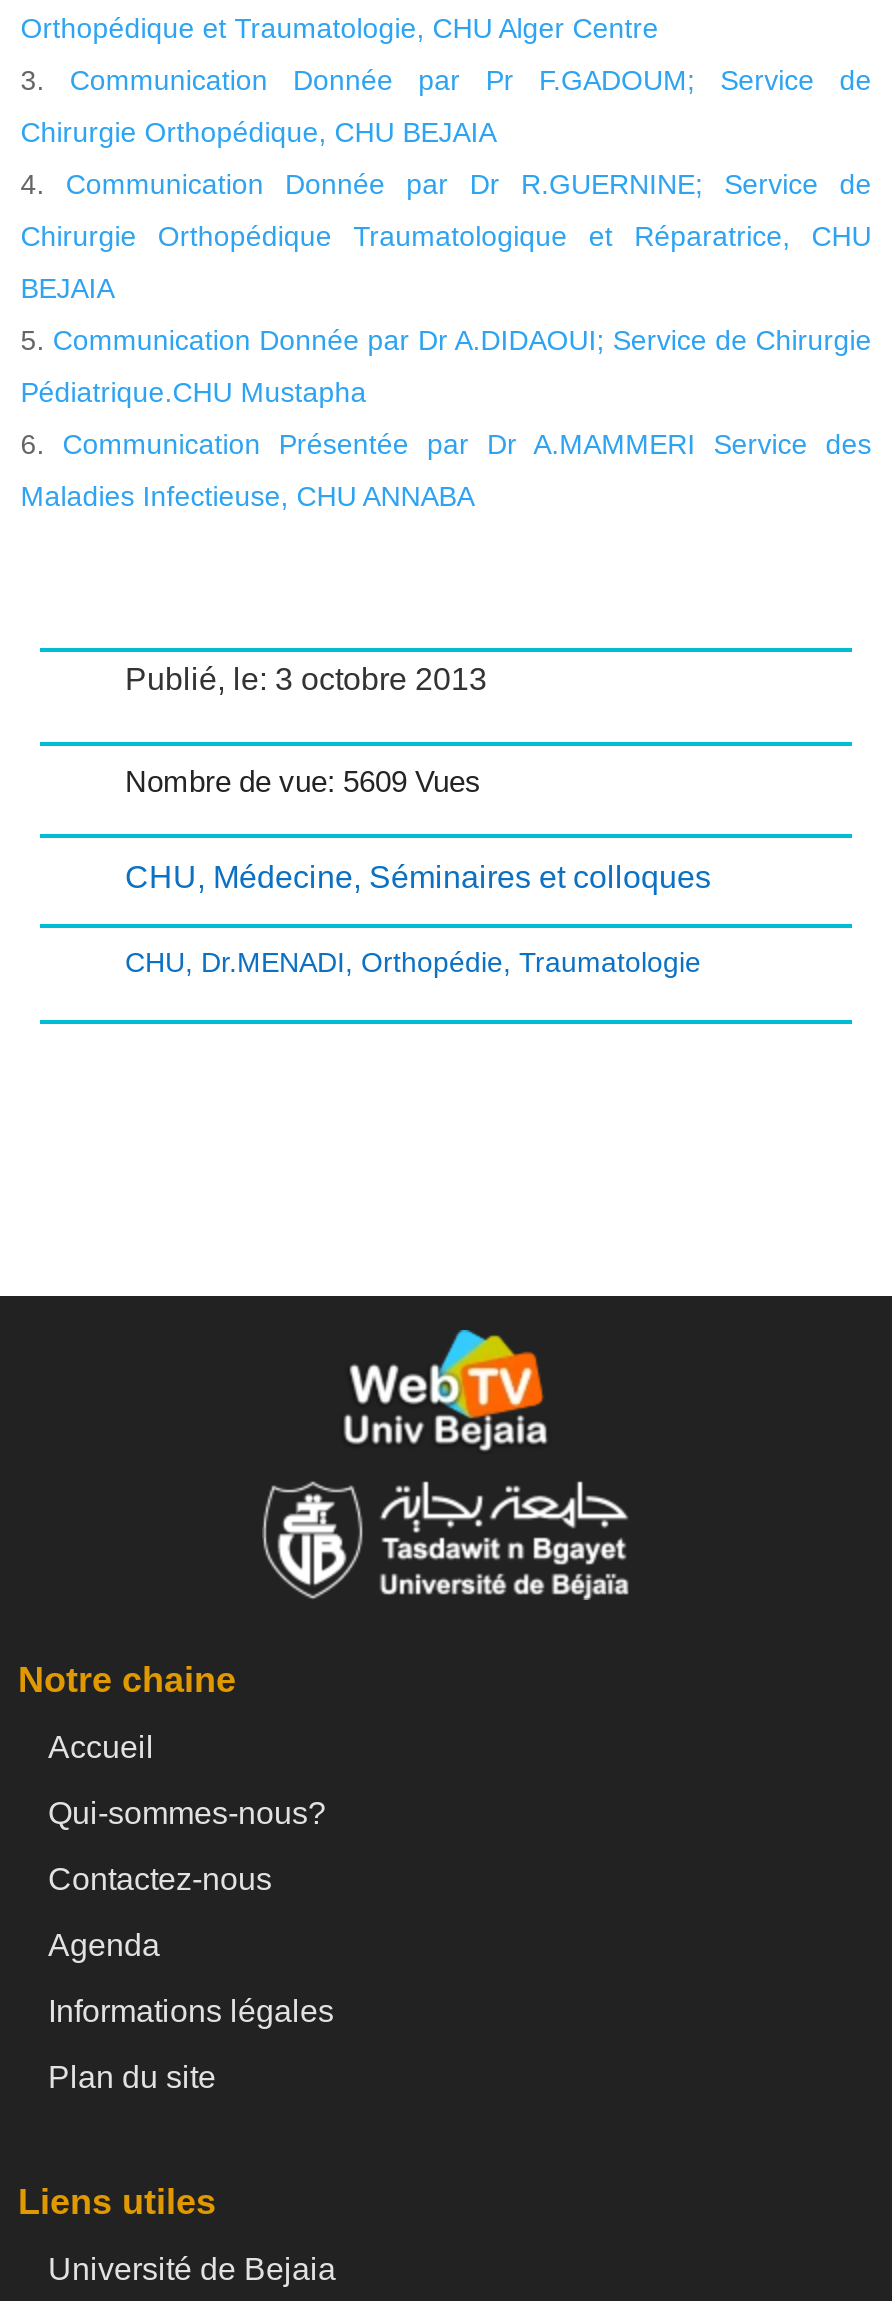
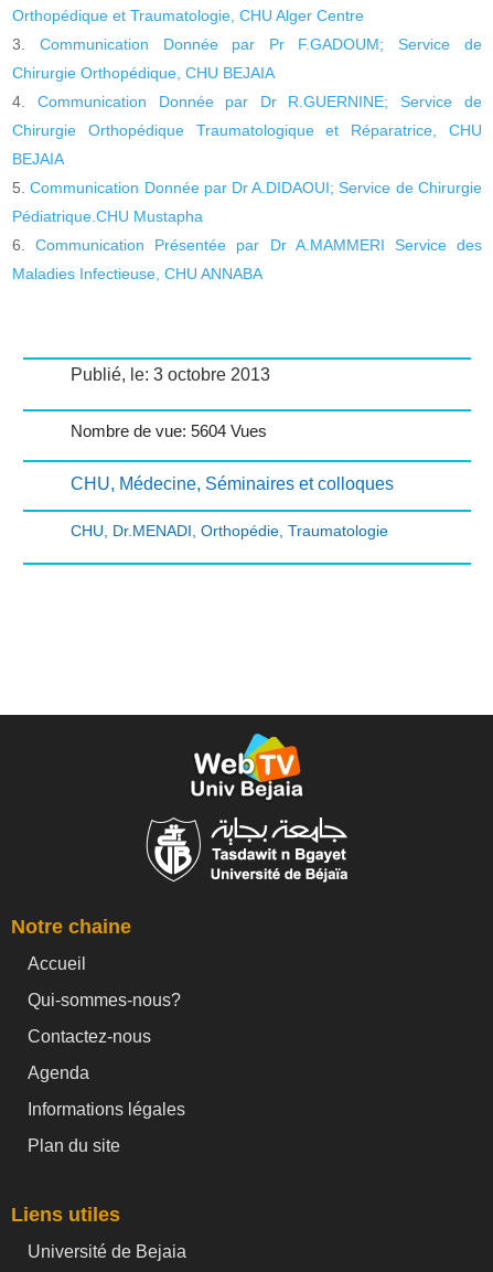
[125,763,481,797] Nombre de vue: 5609 Vues -> [70,421,266,440] Nombre de vue: 5604 Vues

